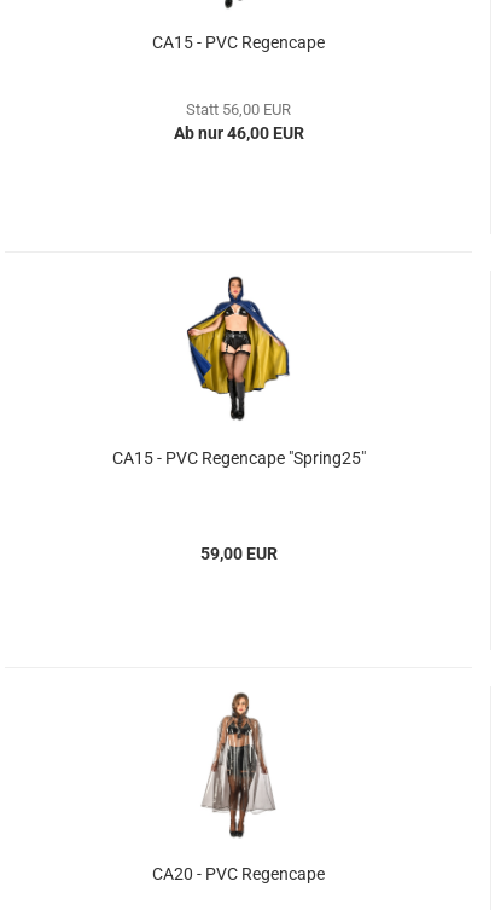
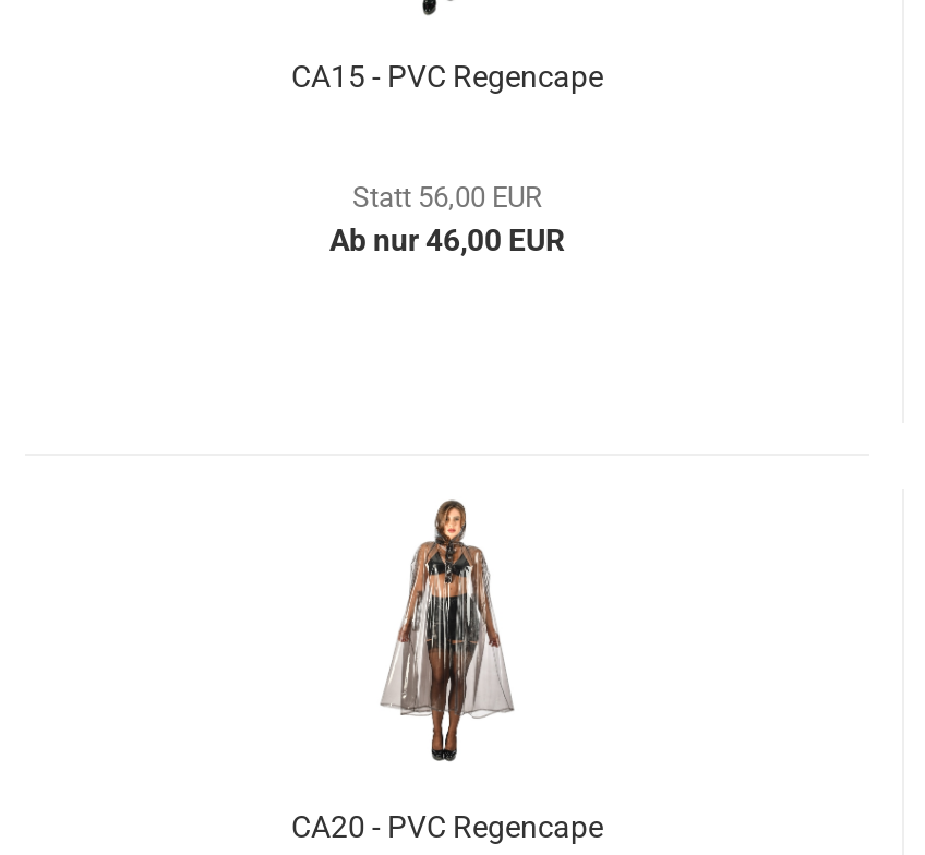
[112,276,365,468] [image] | CA15 - PVC Regencape "Spring25" -> none
[200,544,277,564] 59,00 EUR -> none

